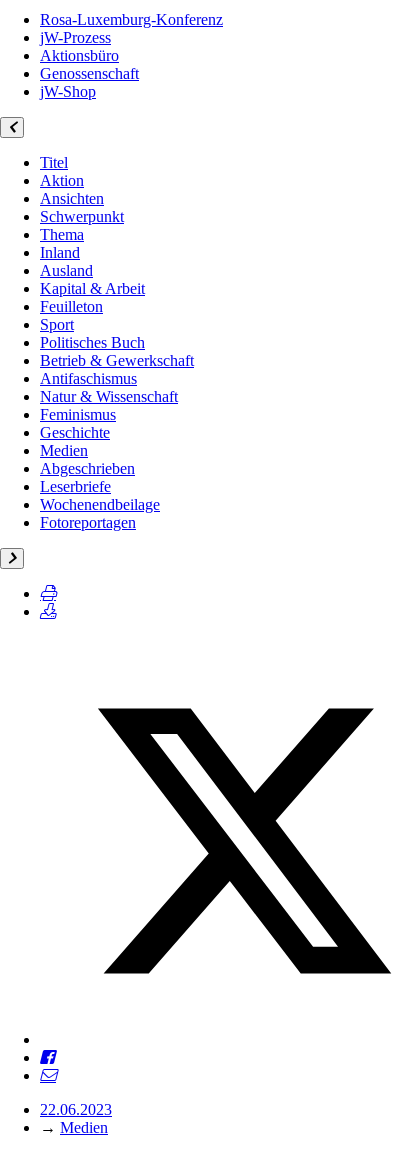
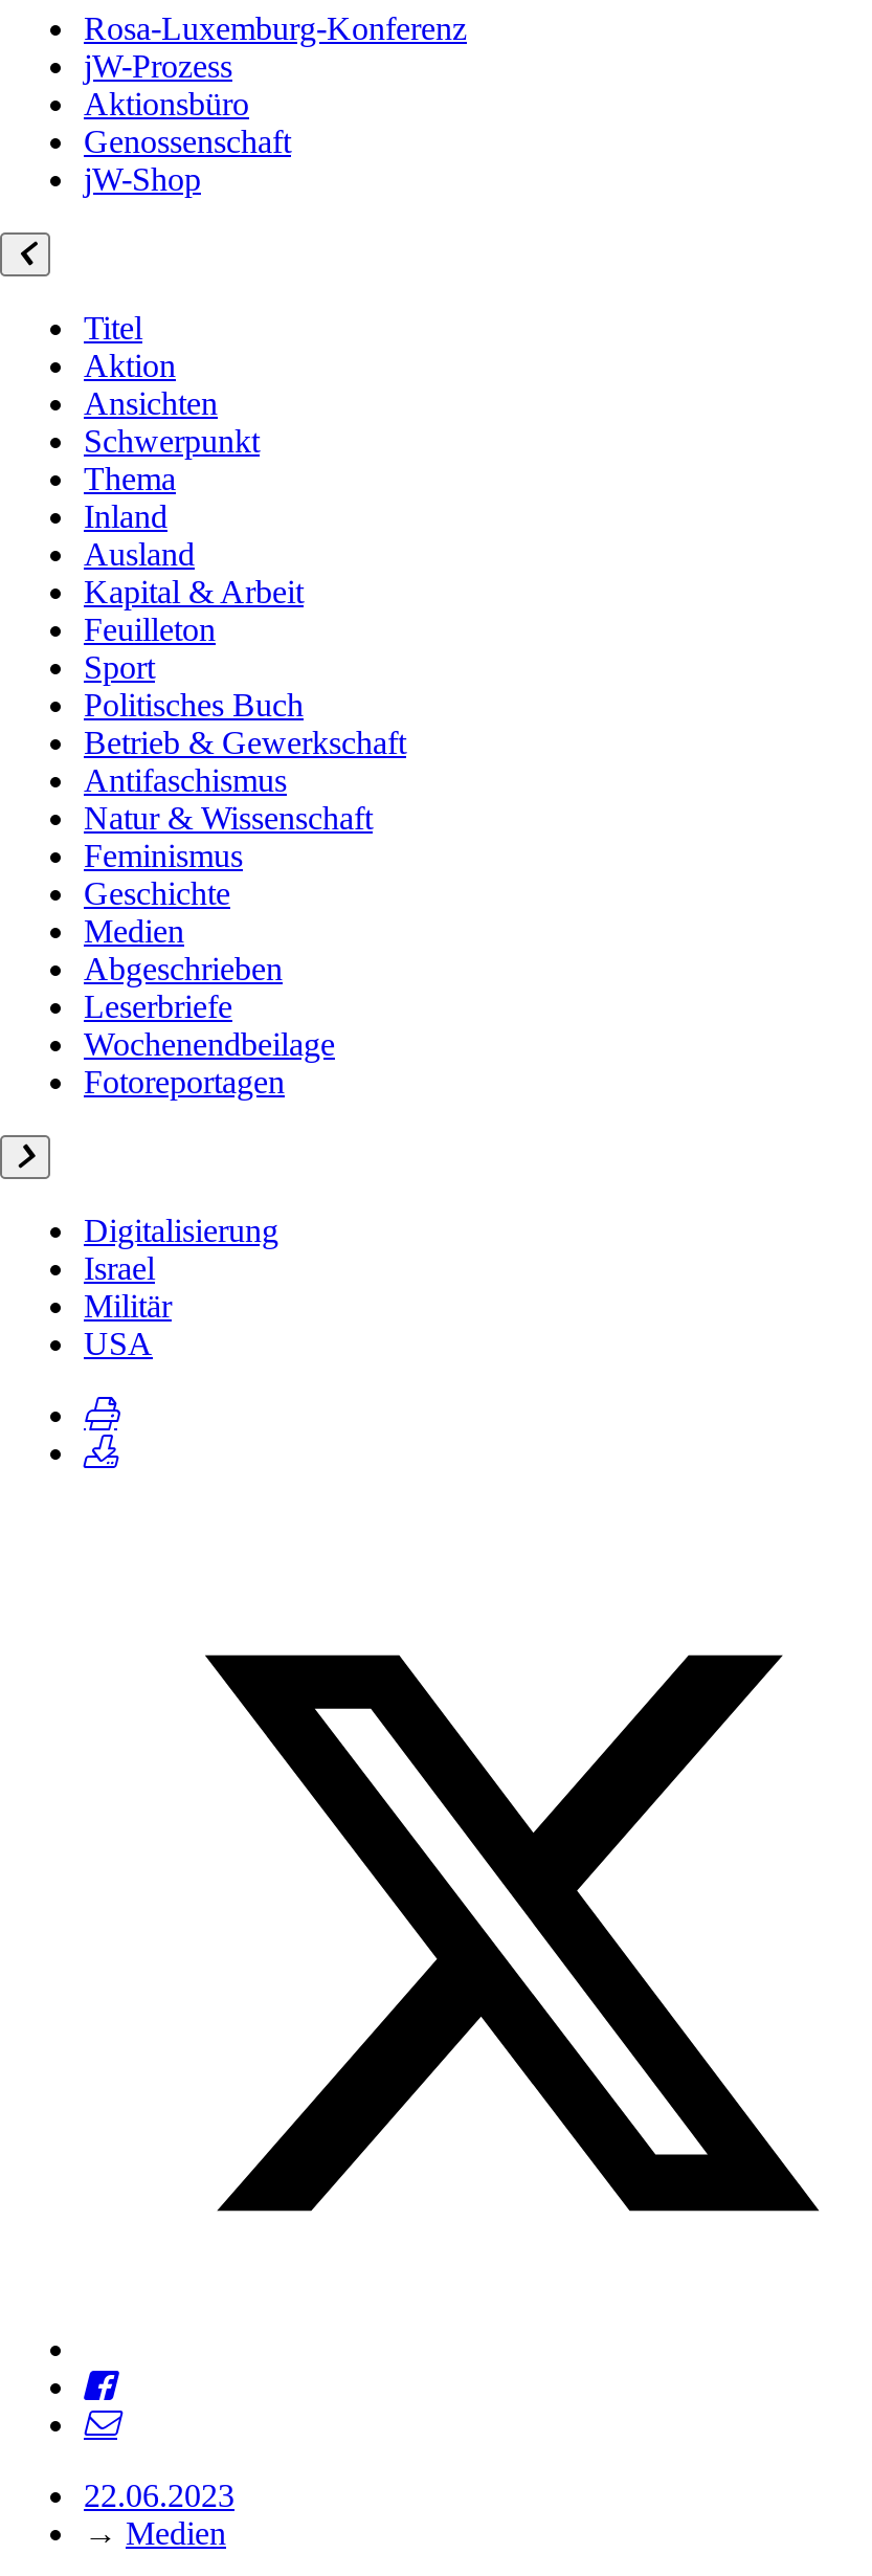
none -> [84,1213,278,1361] Digitalisierung | Israel | Militär | USA

